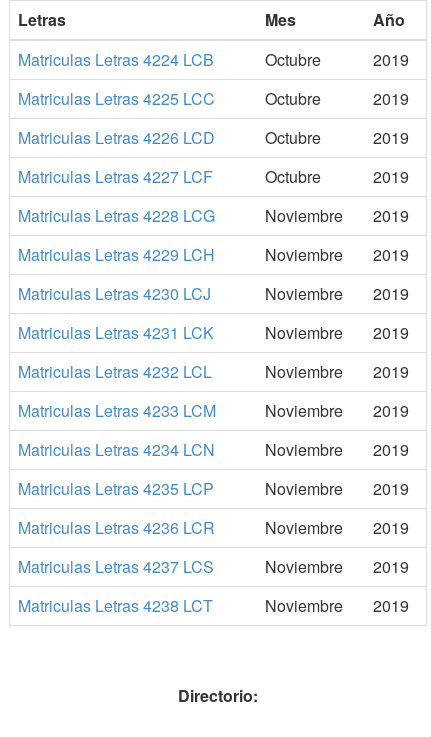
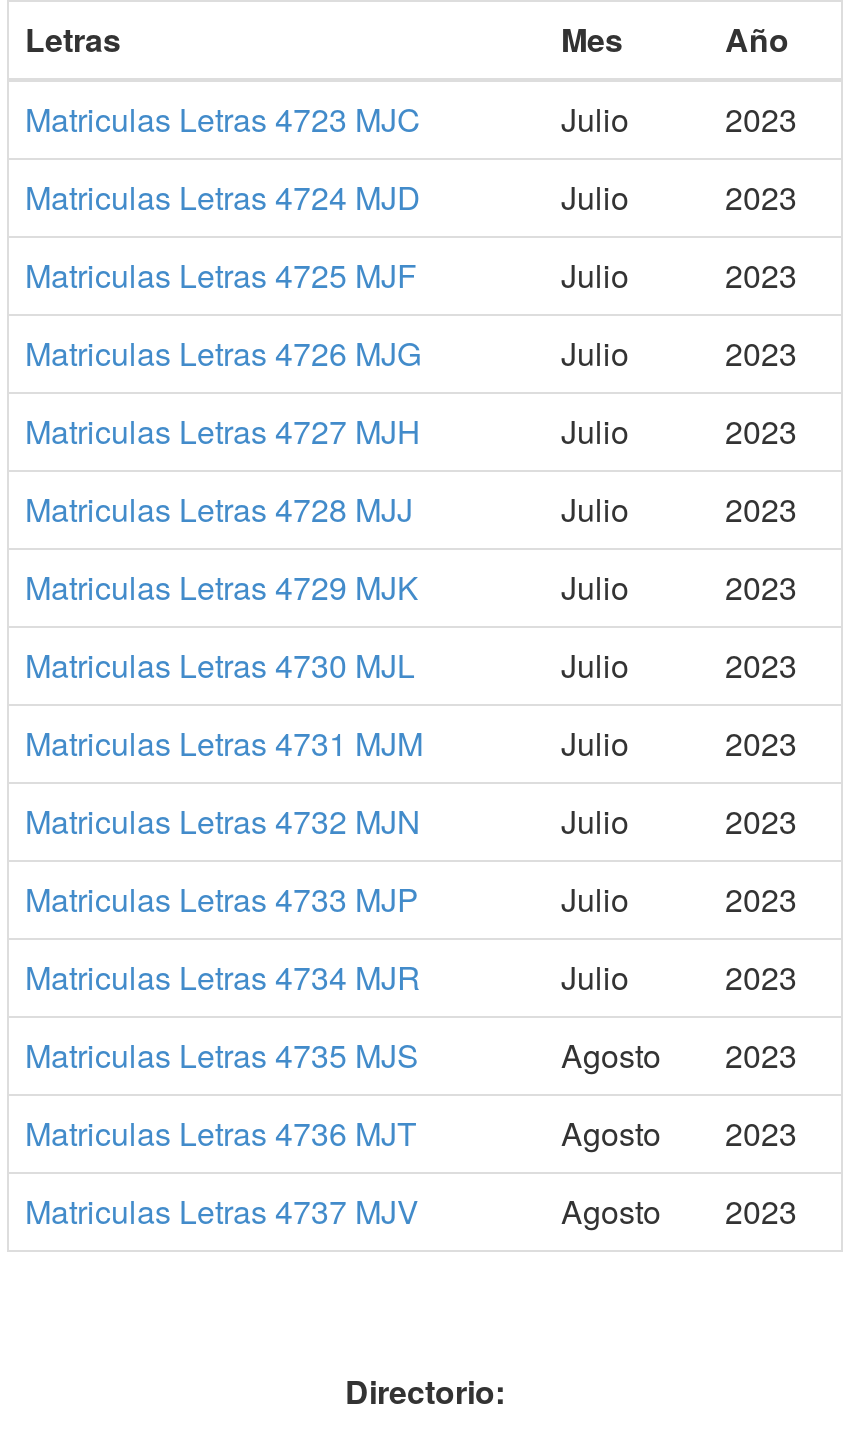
[18,48,409,71] Matriculas Letras 4224 LCB | Octubre | 2019 -> [25,96,797,142] Matriculas Letras 4723 MJC | Julio | 2023
[18,87,409,110] Matriculas Letras 4225 LCC | Octubre | 2019 -> [25,174,797,220] Matriculas Letras 4724 MJD | Julio | 2023
[18,126,409,149] Matriculas Letras 4226 LCD | Octubre | 2019 -> [25,252,797,298] Matriculas Letras 4725 MJF | Julio | 2023
[18,165,409,188] Matriculas Letras 4227 LCF | Octubre | 2019 -> [25,330,797,376] Matriculas Letras 4726 MJG | Julio | 2023
[18,204,409,227] Matriculas Letras 4228 LCG | Noviembre | 2019 -> [25,408,797,454] Matriculas Letras 4727 MJH | Julio | 2023
[18,243,409,266] Matriculas Letras 4229 LCH | Noviembre | 2019 -> [25,486,797,532] Matriculas Letras 4728 MJJ | Julio | 2023
[18,282,409,305] Matriculas Letras 4230 LCJ | Noviembre | 2019 -> [25,564,797,610] Matriculas Letras 4729 MJK | Julio | 2023
[18,321,409,344] Matriculas Letras 4231 LCK | Noviembre | 2019 -> [25,642,797,688] Matriculas Letras 4730 MJL | Julio | 2023
[18,360,409,383] Matriculas Letras 4232 LCL | Noviembre | 2019 -> [25,720,797,766] Matriculas Letras 4731 MJM | Julio | 2023
[18,399,409,422] Matriculas Letras 4233 LCM | Noviembre | 2019 -> [25,798,797,844] Matriculas Letras 4732 MJN | Julio | 2023
[18,438,409,461] Matriculas Letras 4234 LCN | Noviembre | 2019 -> [25,876,797,922] Matriculas Letras 4733 MJP | Julio | 2023
[18,477,409,500] Matriculas Letras 4235 LCP | Noviembre | 2019 -> [25,954,797,1000] Matriculas Letras 4734 MJR | Julio | 2023
[18,516,409,539] Matriculas Letras 4236 LCR | Noviembre | 2019 -> [25,1032,797,1078] Matriculas Letras 4735 MJS | Agosto | 2023
[18,555,409,578] Matriculas Letras 4237 LCS | Noviembre | 2019 -> [25,1110,797,1156] Matriculas Letras 4736 MJT | Agosto | 2023
[18,594,409,617] Matriculas Letras 4238 LCT | Noviembre | 2019 -> [25,1188,797,1234] Matriculas Letras 4737 MJV | Agosto | 2023

